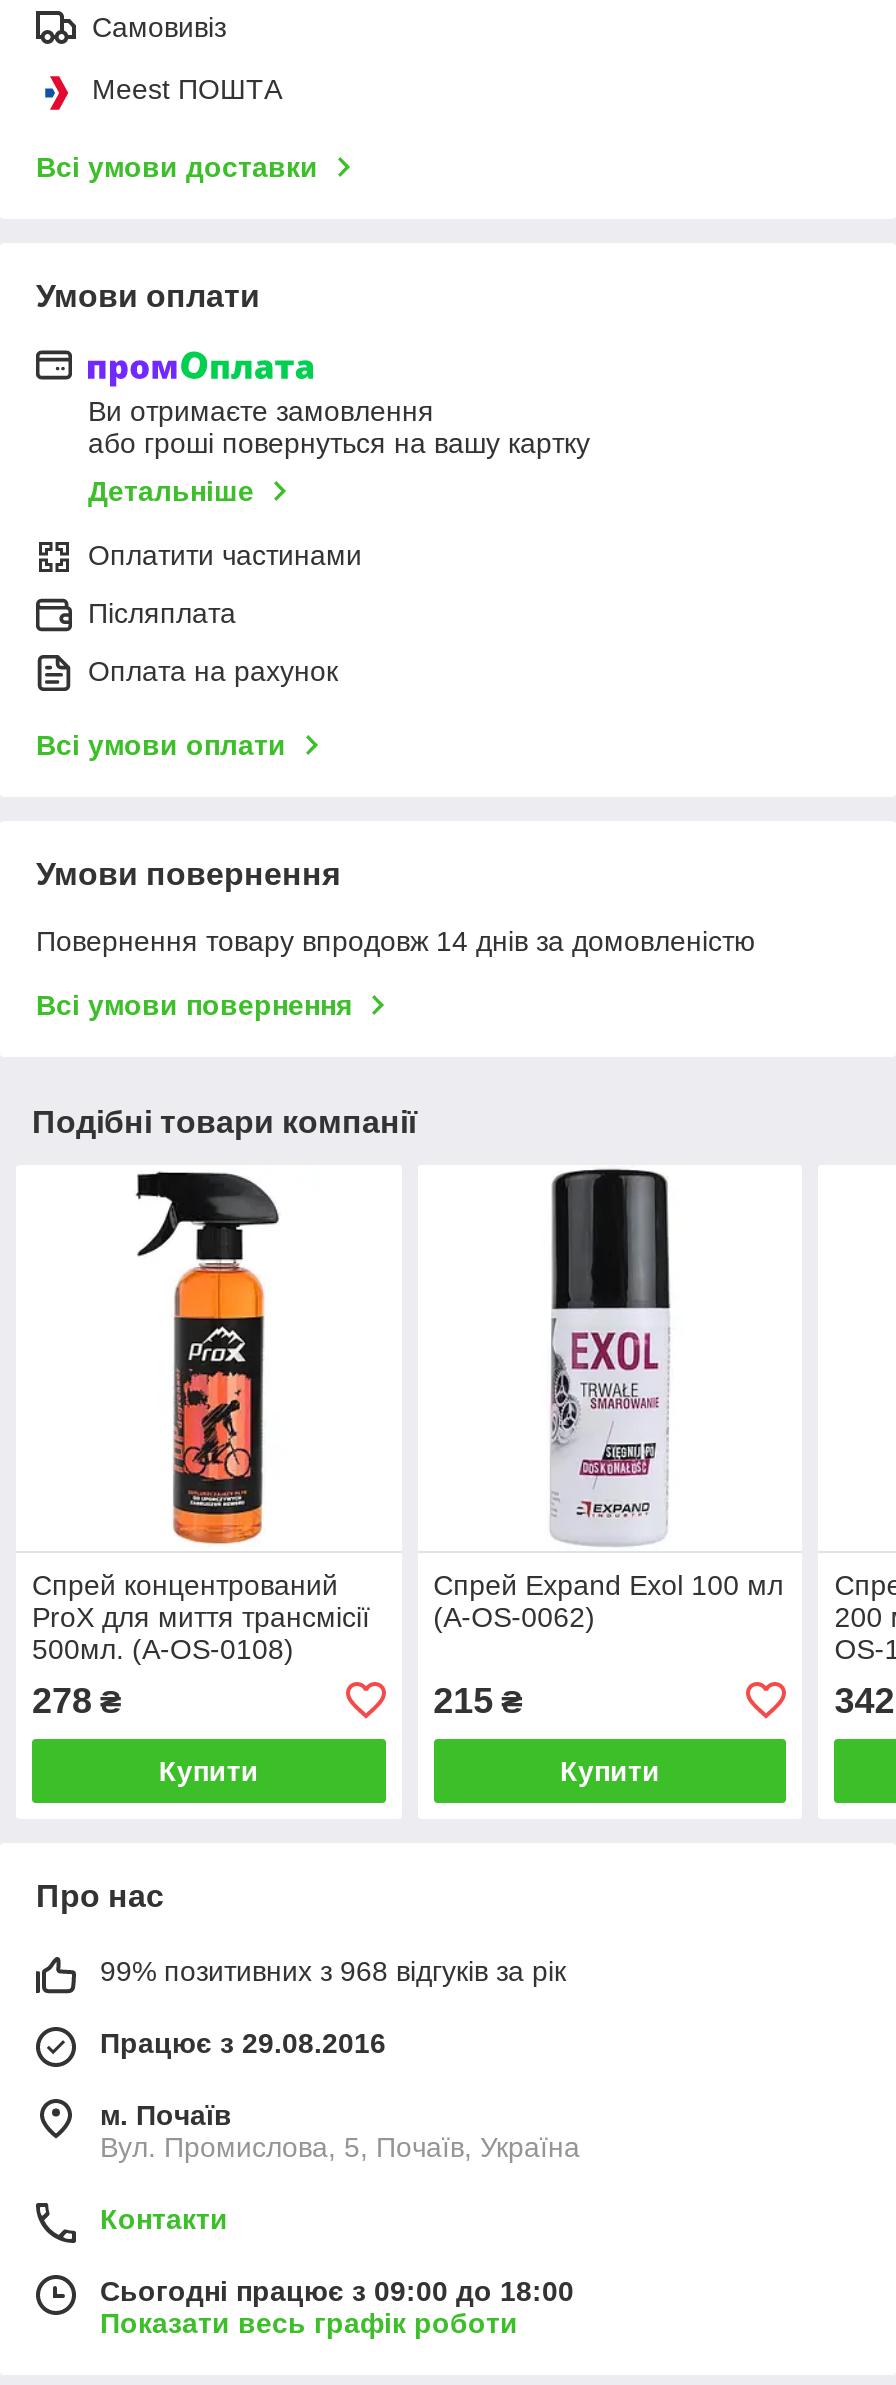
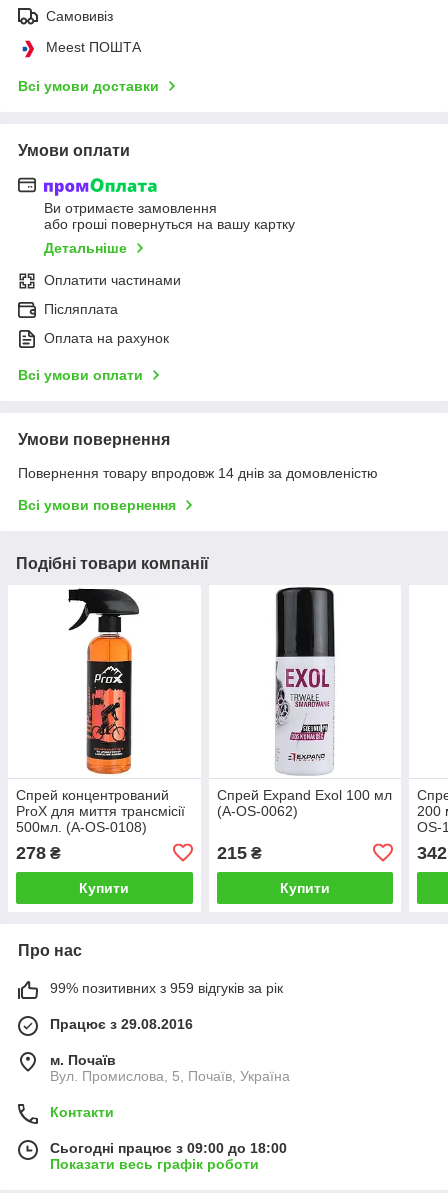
[100,1955,566,1987] 99% позитивних з 968 відгуків за рік -> [50,980,283,996] 99% позитивних з 959 відгуків за рік

